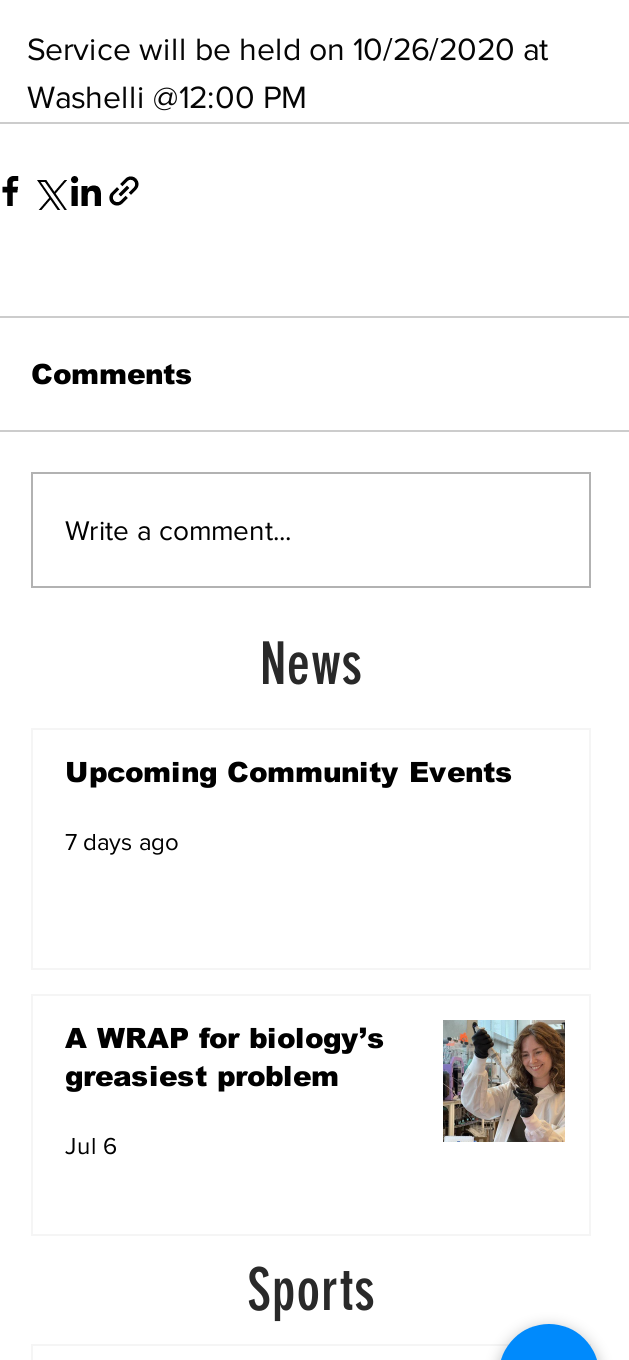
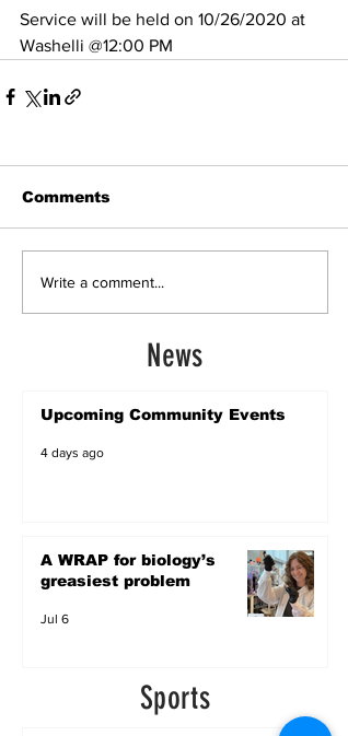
[65,829,179,857] 7 days ago -> [40,446,104,461] 4 days ago

